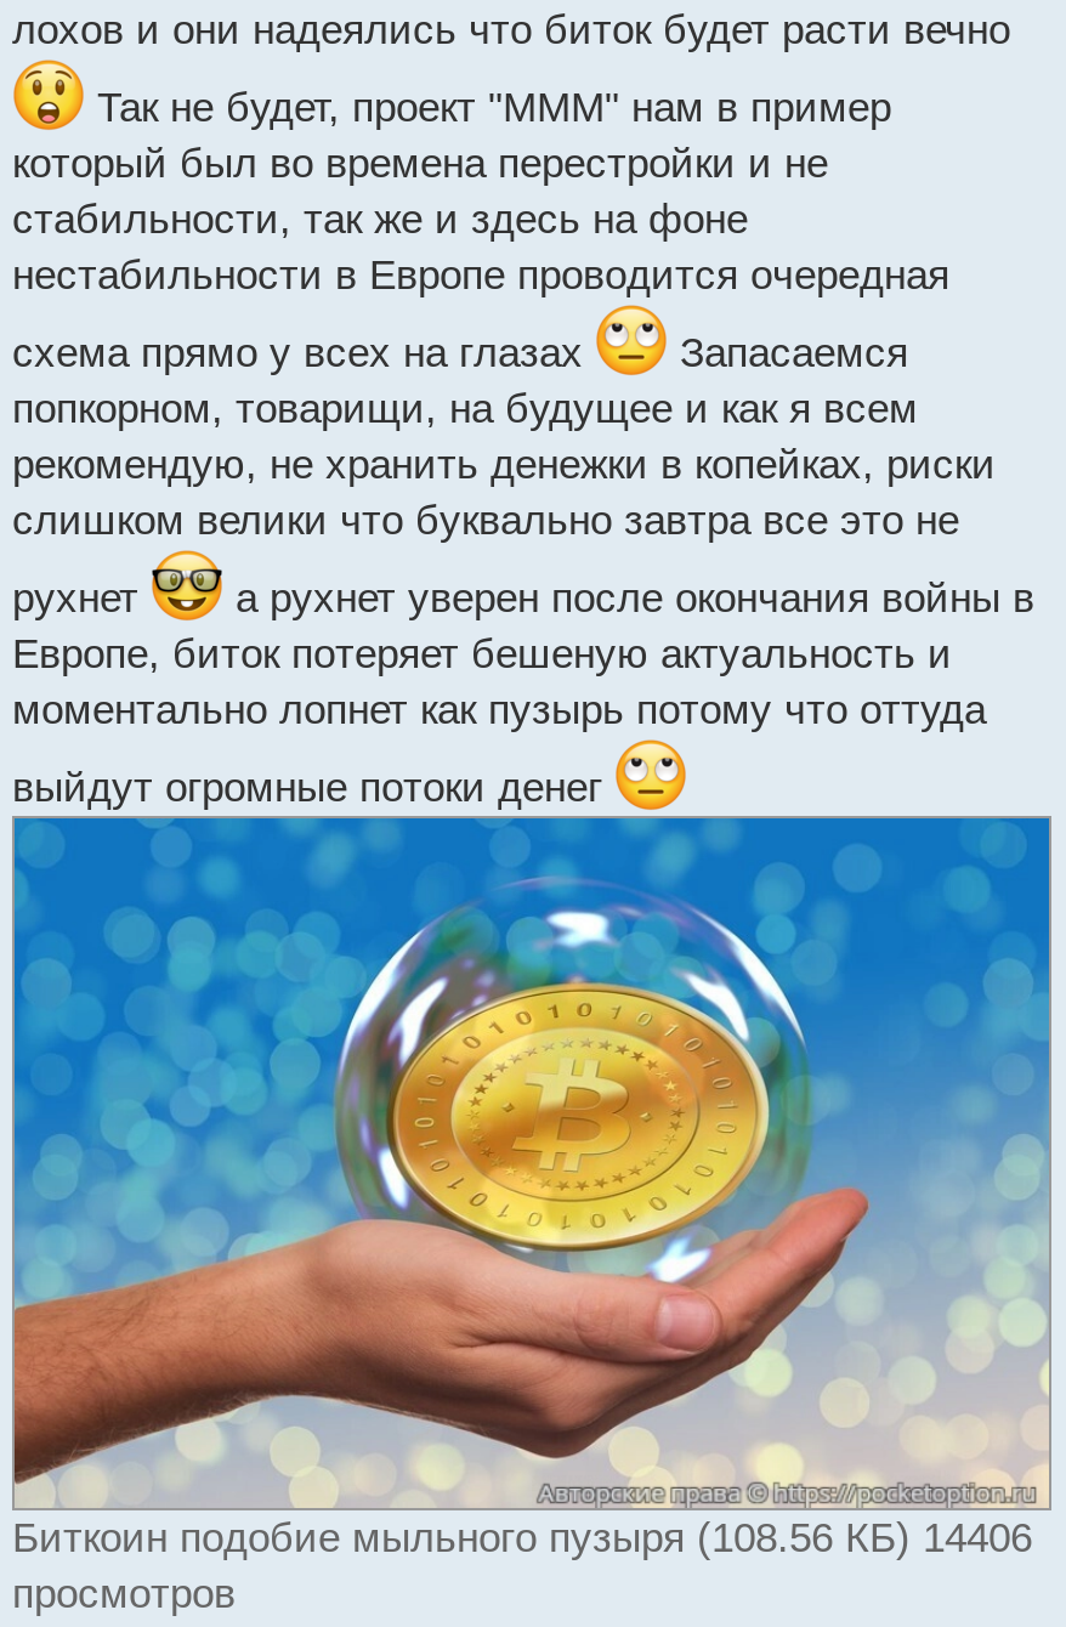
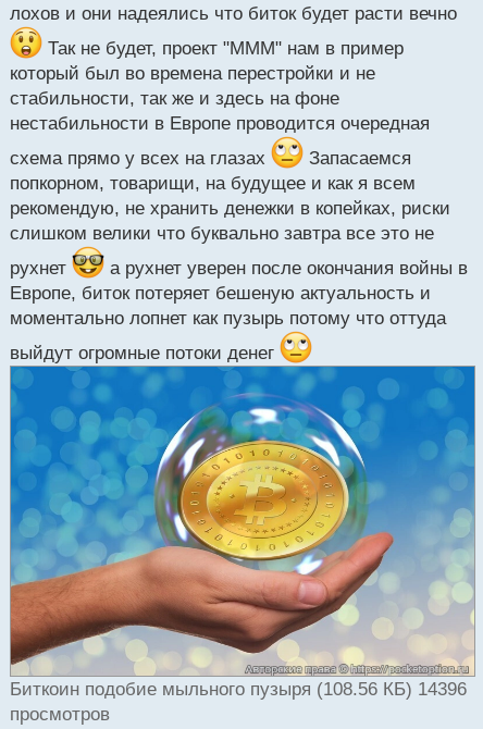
[12,1516,1032,1562] Биткоин подобие мыльного пузыря (108.56 КБ) 14406 -> [10,679,467,700] Биткоин подобие мыльного пузыря (108.56 КБ) 14396

